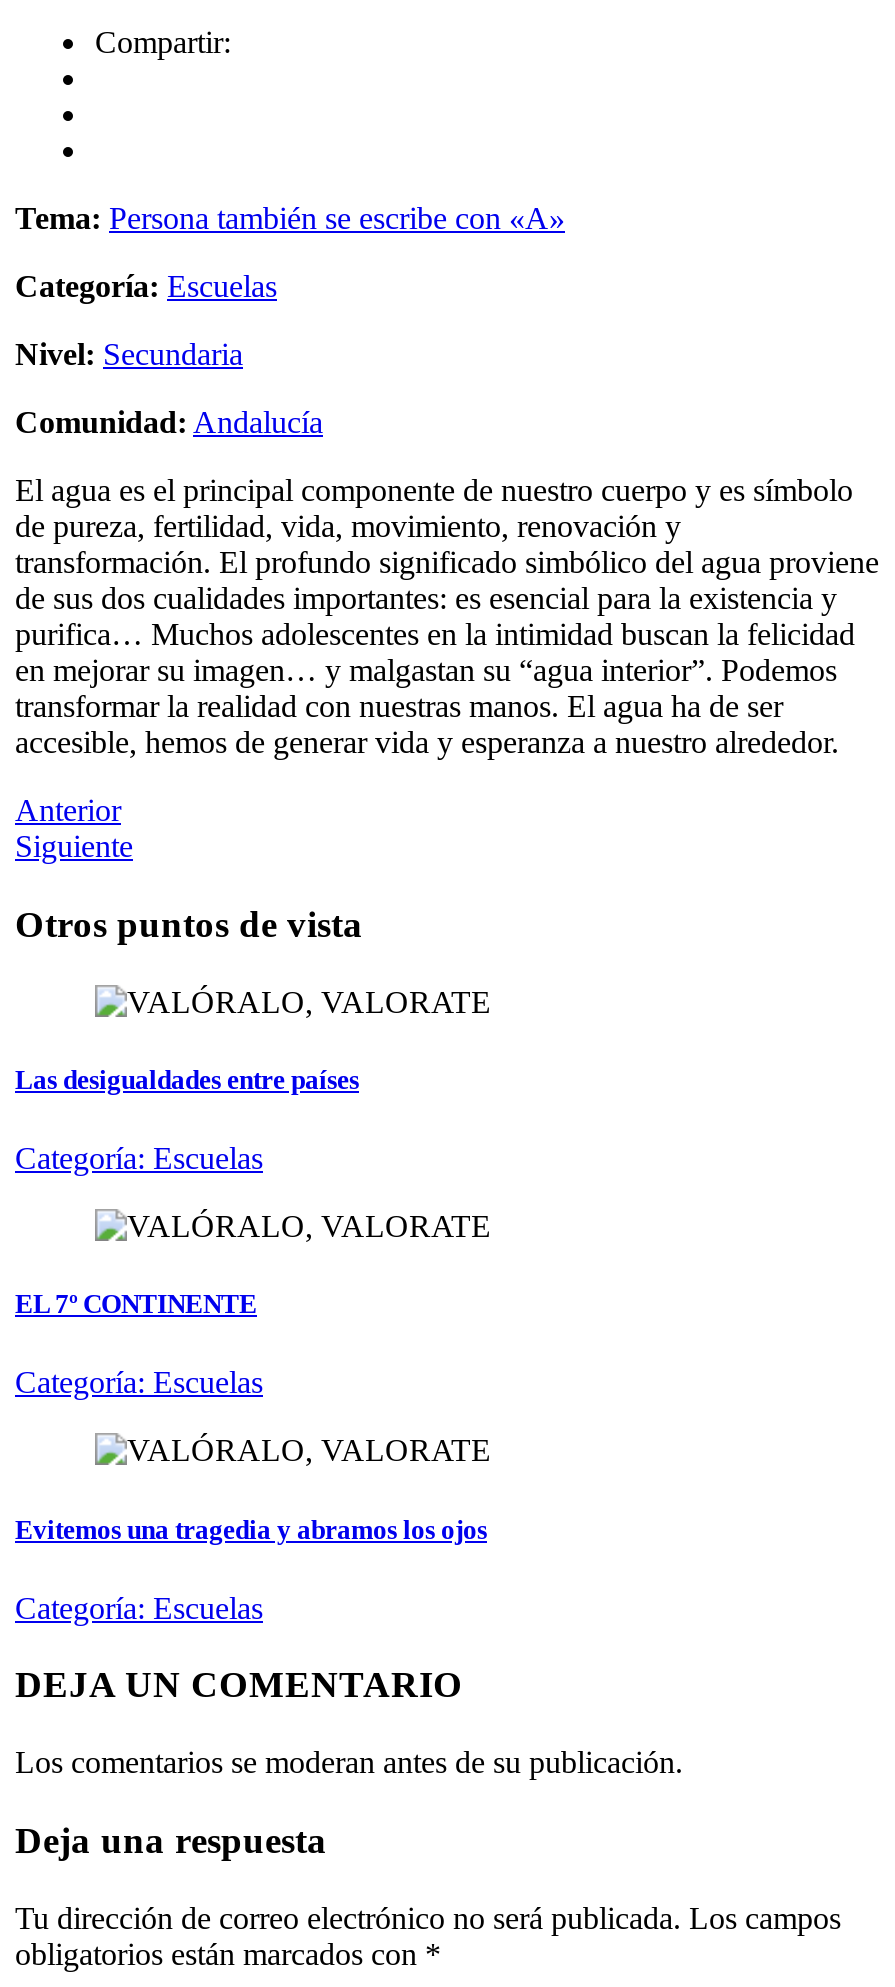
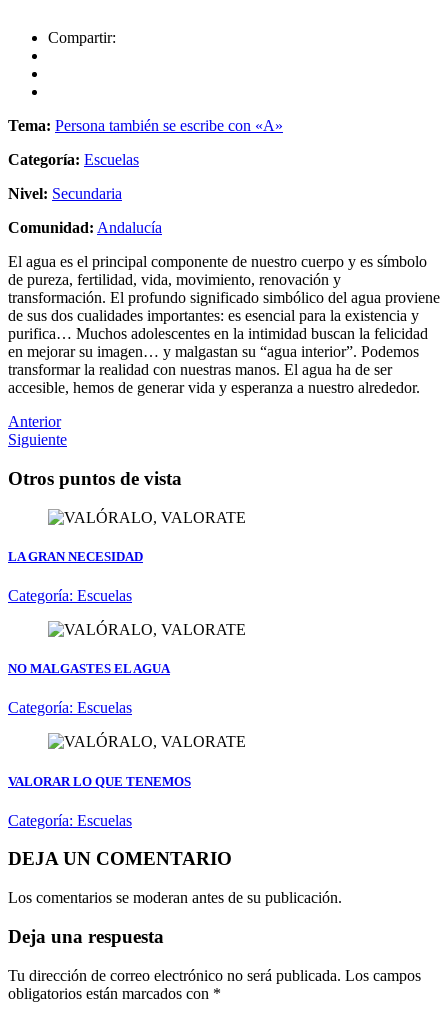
[15,1065,359,1095] Las desigualdades entre países -> [8,549,143,564] LA GRAN NECESIDAD
[15,1289,257,1319] EL 7º CONTINENTE -> [8,661,170,676] NO MALGASTES EL AGUA
[15,1514,487,1544] Evitemos una tragedia y abramos los ojos -> [8,773,191,788] VALORAR LO QUE TENEMOS

